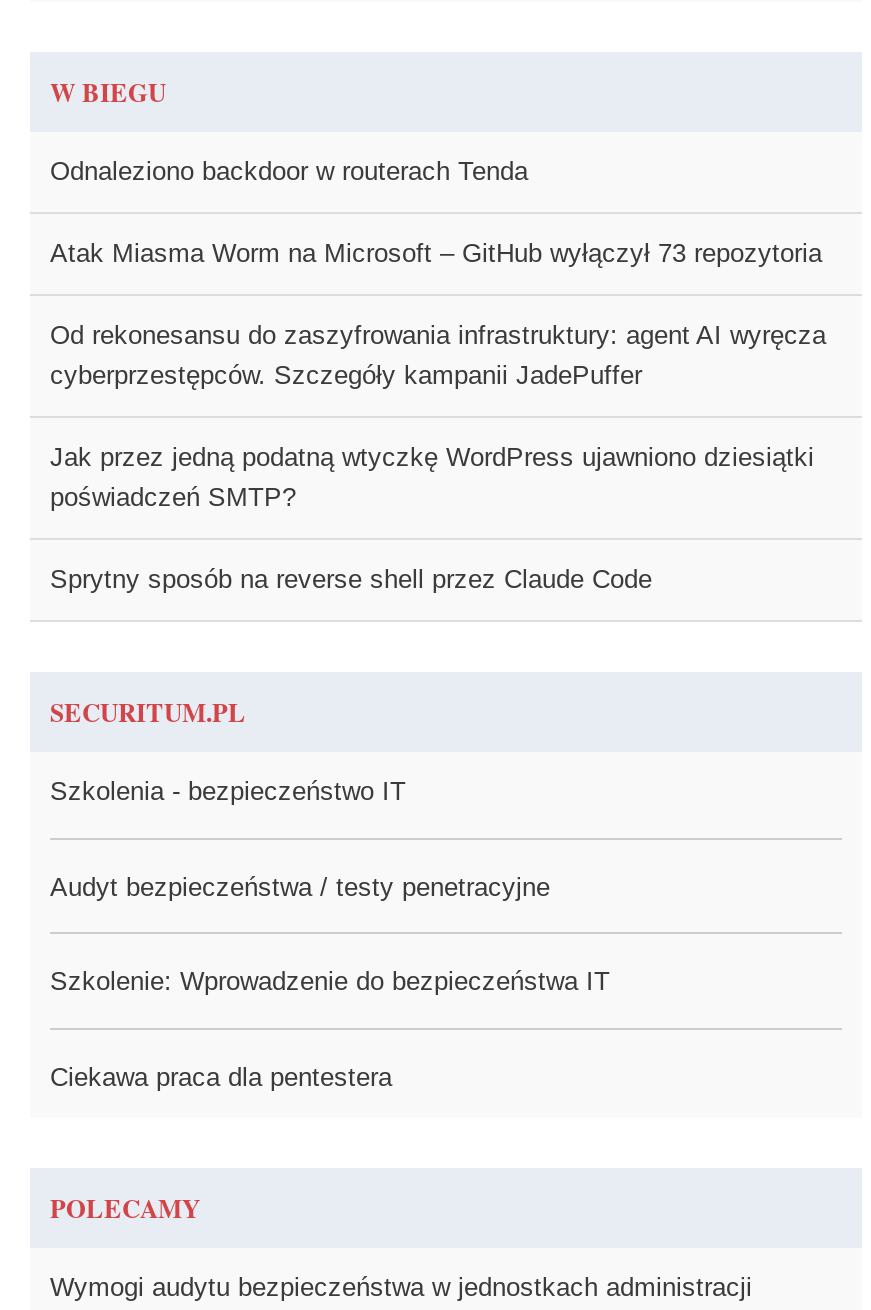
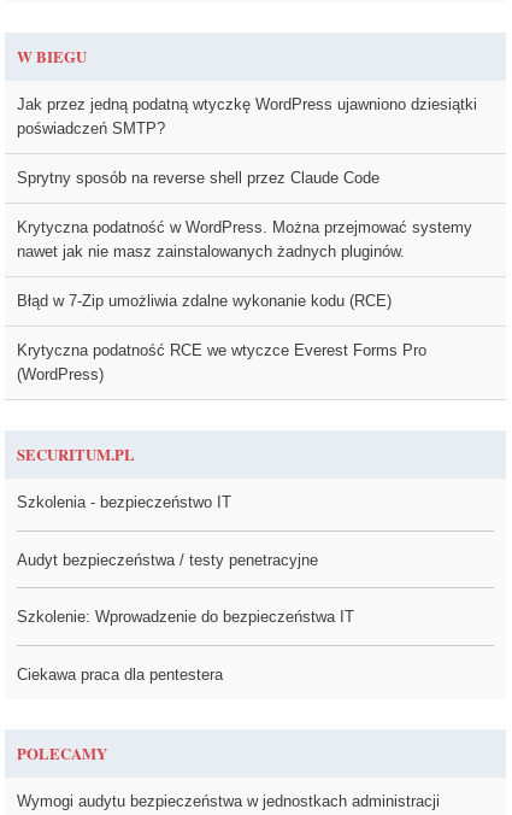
[50,156,826,390] Odnaleziono backdoor w routerach Tenda | Atak Miasma Worm na Microsoft – GitHub wyłączył 73 repozytoria | Od rekonesansu do zaszyfrowania infrastruktury: agent AI wyręcza | cyberprzestępców. Szczegóły kampanii JadePuffer -> none
moved [50,442,814,594] -> [17,95,477,187]: Jak przez jedną podatną wtyczkę WordPress ujawniono dziesiątki | poświadczeń SMTP? | Sprytny sposób na reverse shell przez Claude Code
none -> [17,218,472,383] Krytyczna podatność w WordPress. Można przejmować systemy | nawet jak nie masz zainstalowanych żadnych pluginów. | Błąd w 7-Zip umożliwia zdalne wykonanie kodu (RCE) | Krytyczna podatność RCE we wtyczce Everest Forms Pro | (WordPress)

